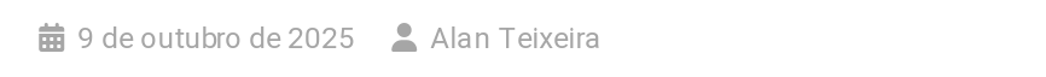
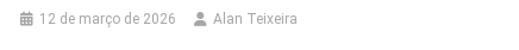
[78,20,355,54] 9 de outubro de 2025 -> [39,11,176,27] 12 de março de 2026

